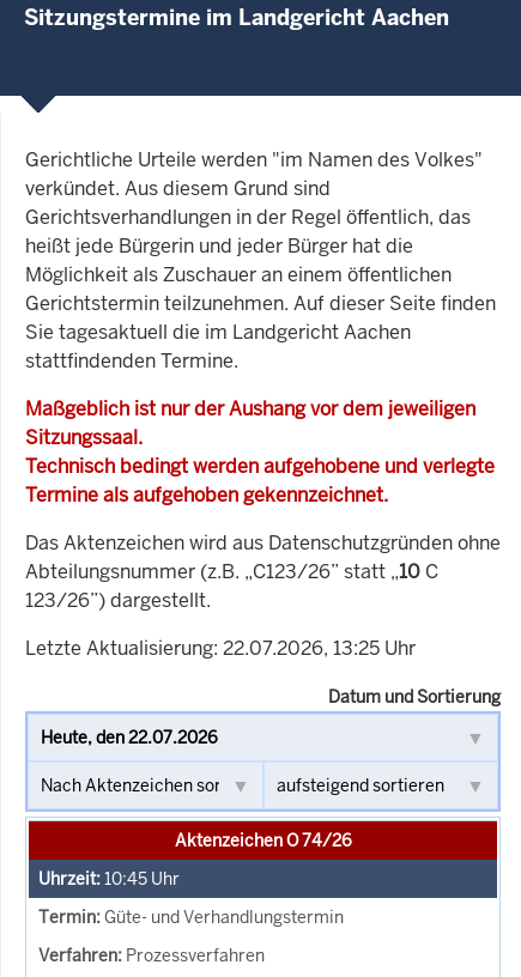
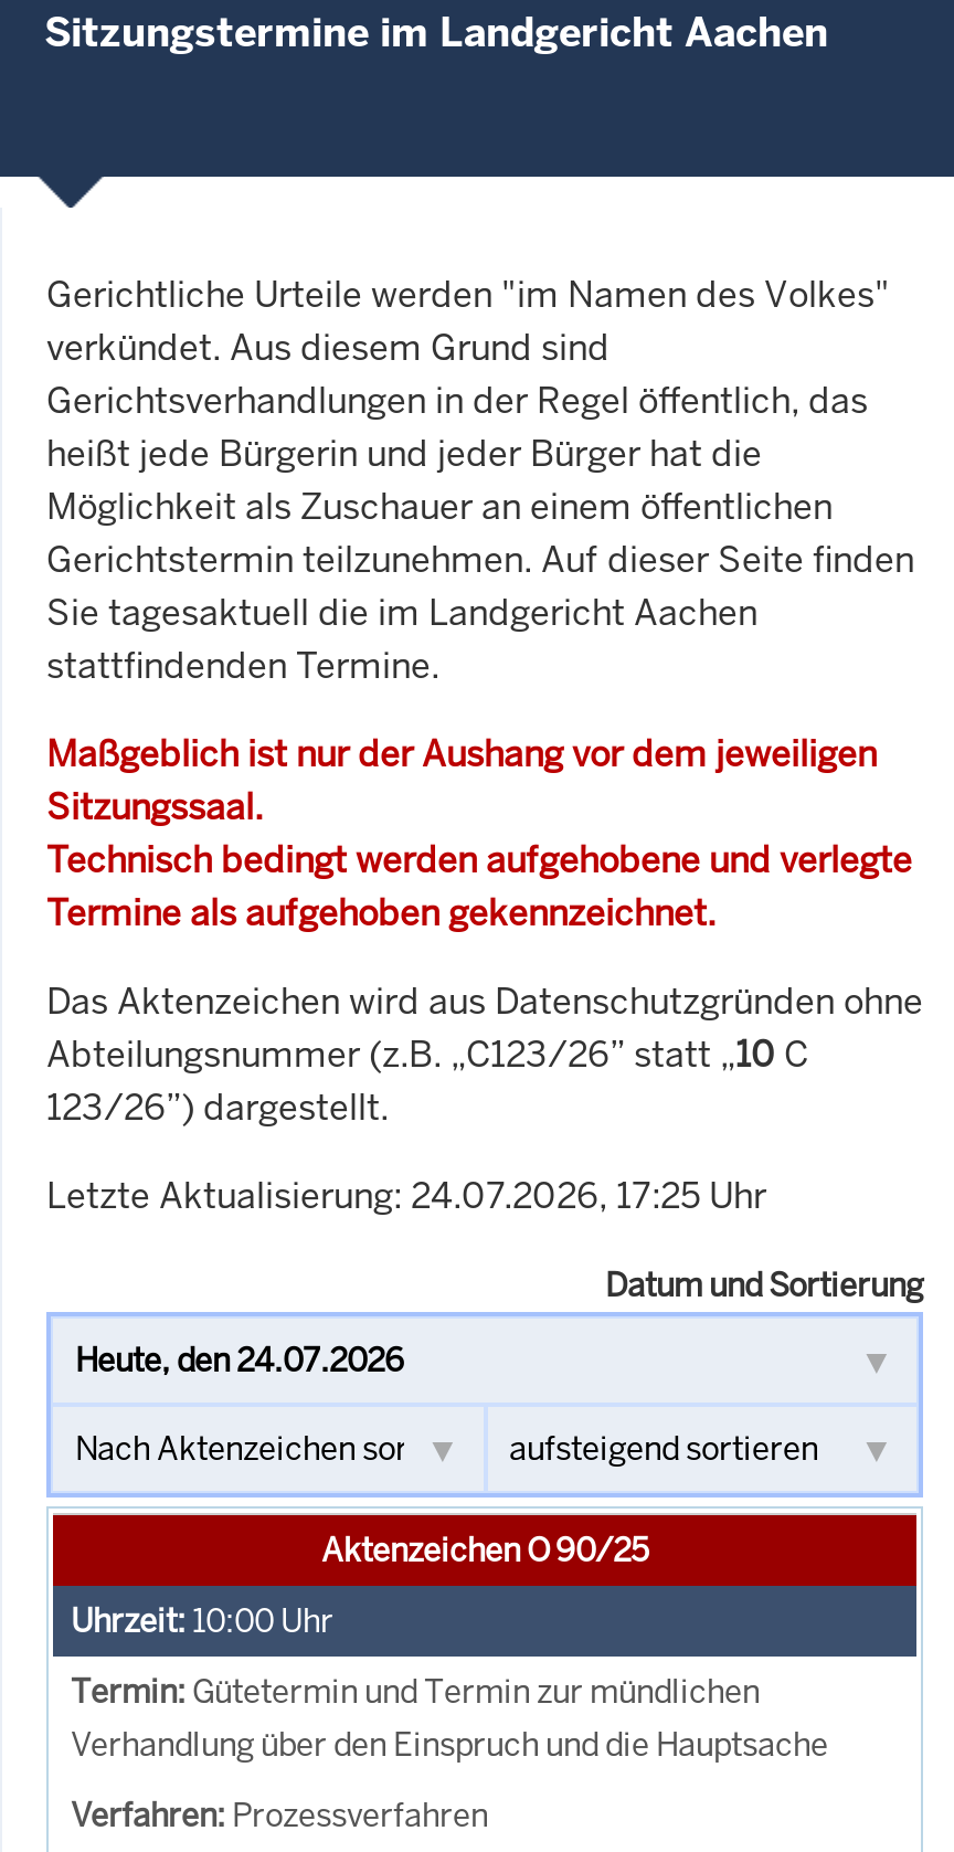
[25,635,416,661] Letzte Aktualisierung: 22.07.2026, 13:25 Uhr -> [46,1172,766,1219] Letzte Aktualisierung: 24.07.2026, 17:25 Uhr
[174,829,352,851] Aktenzeichen O 74/26 -> [321,1530,648,1570] Aktenzeichen O 90/25
[104,868,180,889] 10:45 Uhr -> [192,1601,333,1640] 10:00 Uhr
[104,906,344,928] Güte- und Verhandlungstermin -> [71,1671,828,1764] Gütetermin und Termin zur mündlichen | Verhandlung über den Einspruch und die Hauptsache

